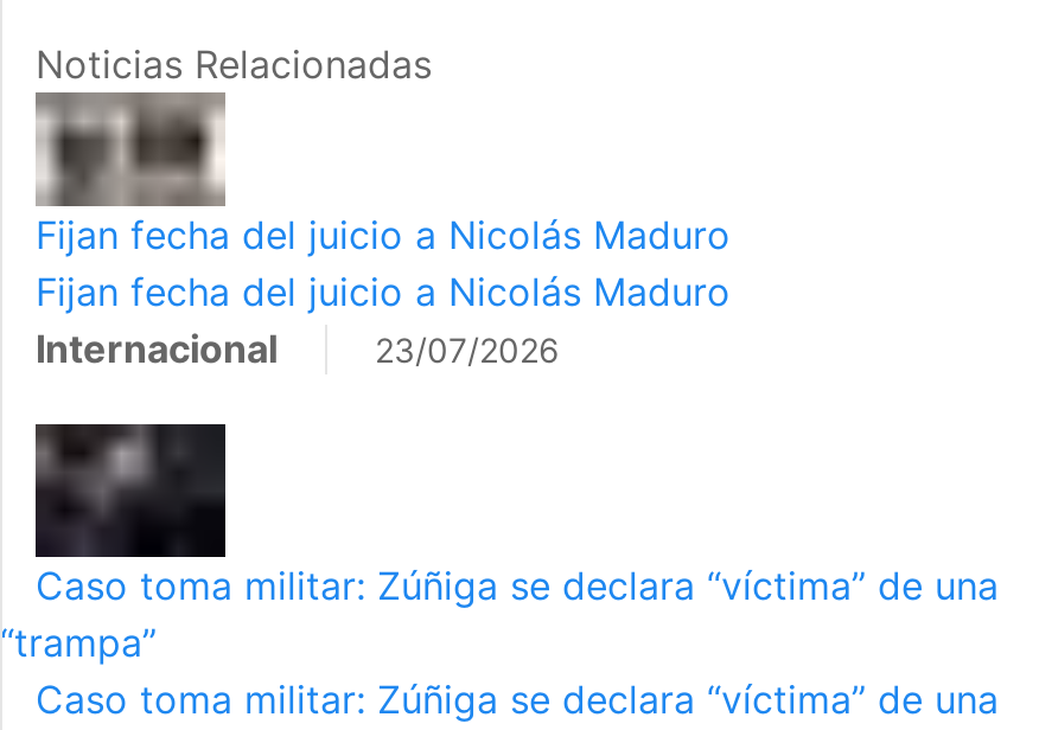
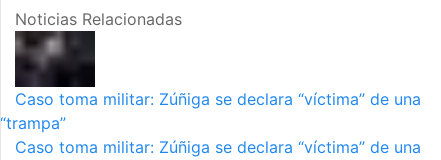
[36,95,731,373] [image] | Fijan fecha del juicio a Nicolás Maduro | Fijan fecha del juicio a Nicolás Maduro | Internacional | 23/07/2026 -> none

